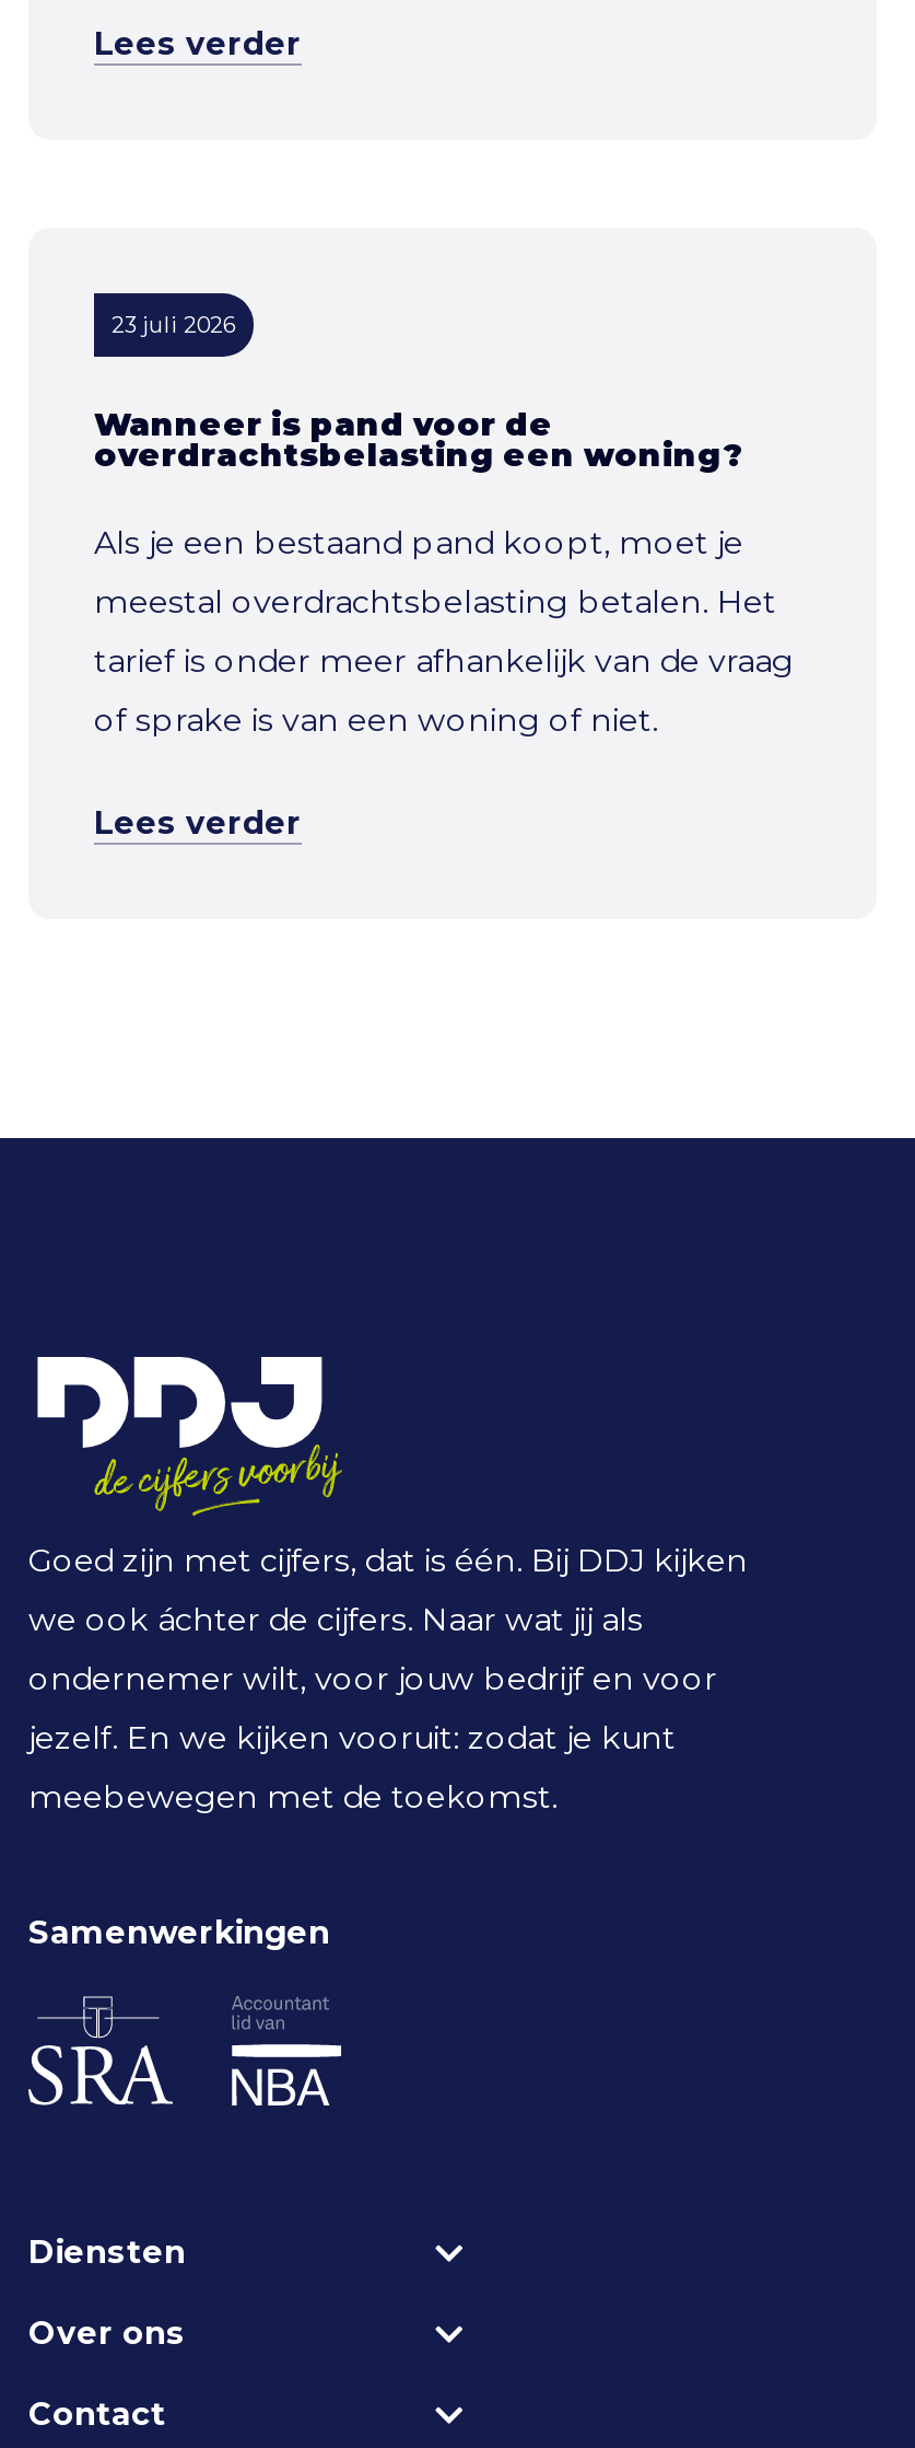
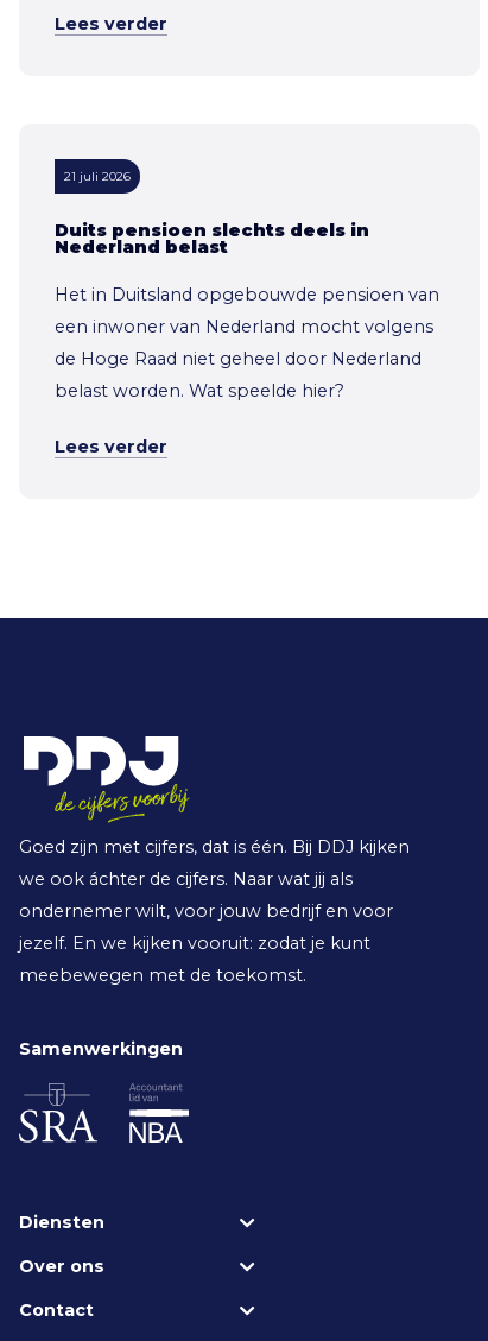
[112,312,236,340] 23 juli 2026 -> [64,169,131,185] 21 juli 2026
[94,406,743,476] Wanneer is pand voor de | overdrachtsbelasting een woning? -> [55,220,369,258] Duits pensioen slechts deels in | Nederland belast
[94,524,743,563] Als je een bestaand pand koopt, moet je -> [55,284,439,306] Het in Duitsland opgebouwde pensioen van
[94,583,776,622] meestal overdrachtsbelasting betalen. Het -> [55,316,433,338] een inwoner van Nederland mocht volgens
[94,642,794,682] tarief is onder meer afhankelijk van de vraag -> [55,348,422,370] de Hoge Raad niet geheel door Nederland
[94,701,658,741] of sprake is van een woning of niet. -> [55,381,344,402] belast worden. Wat speelde hier?

